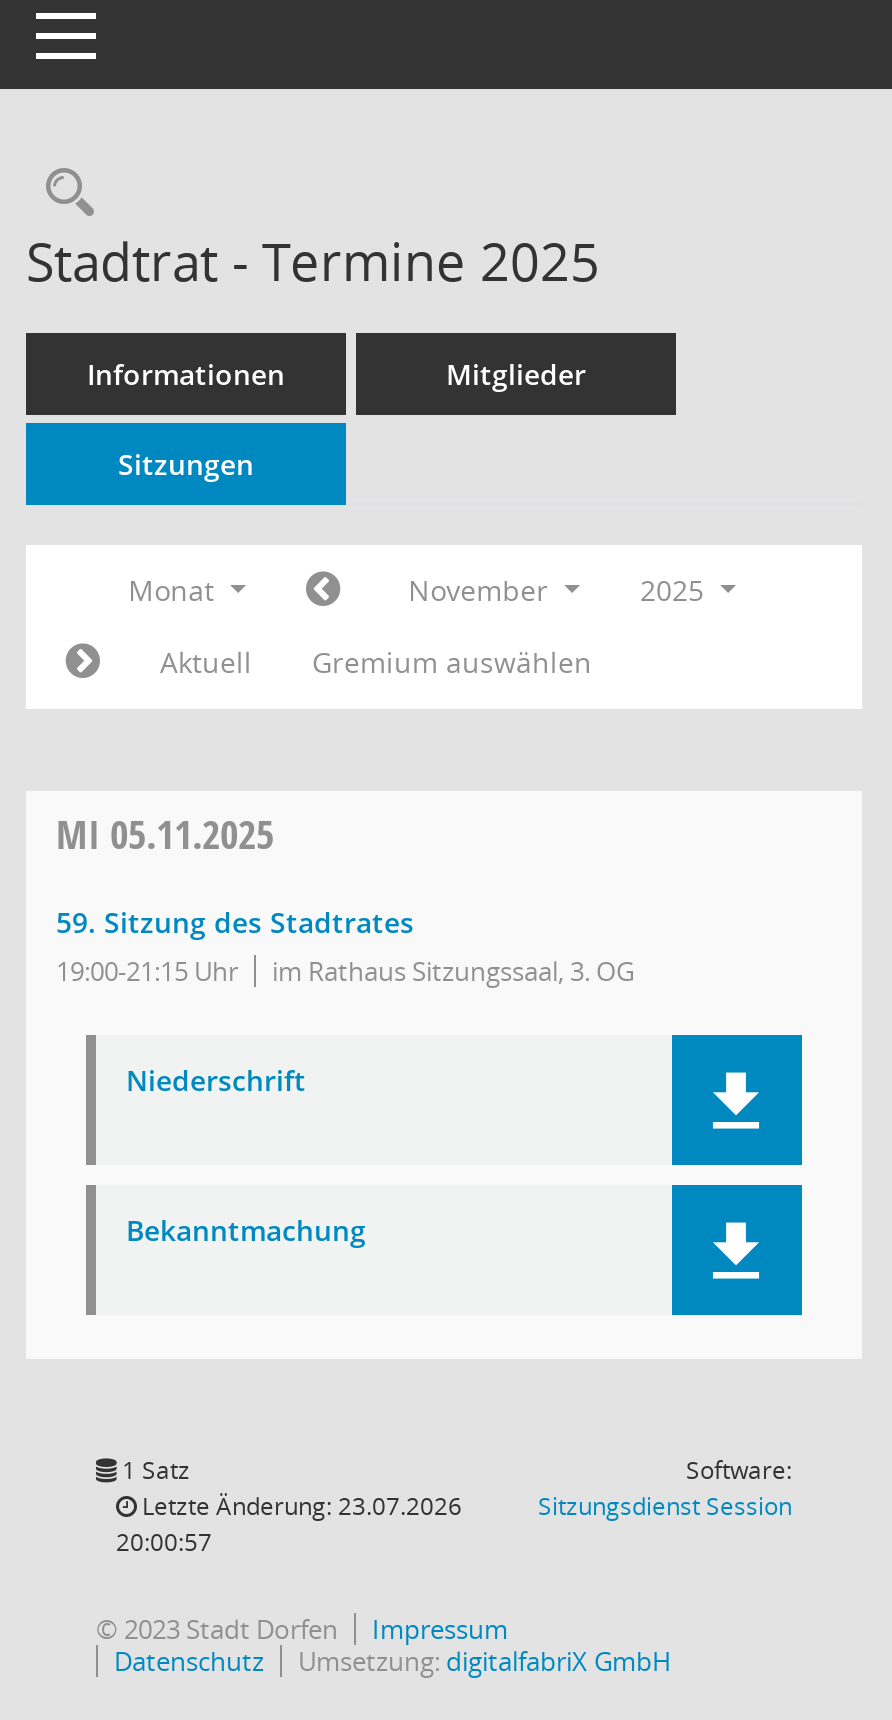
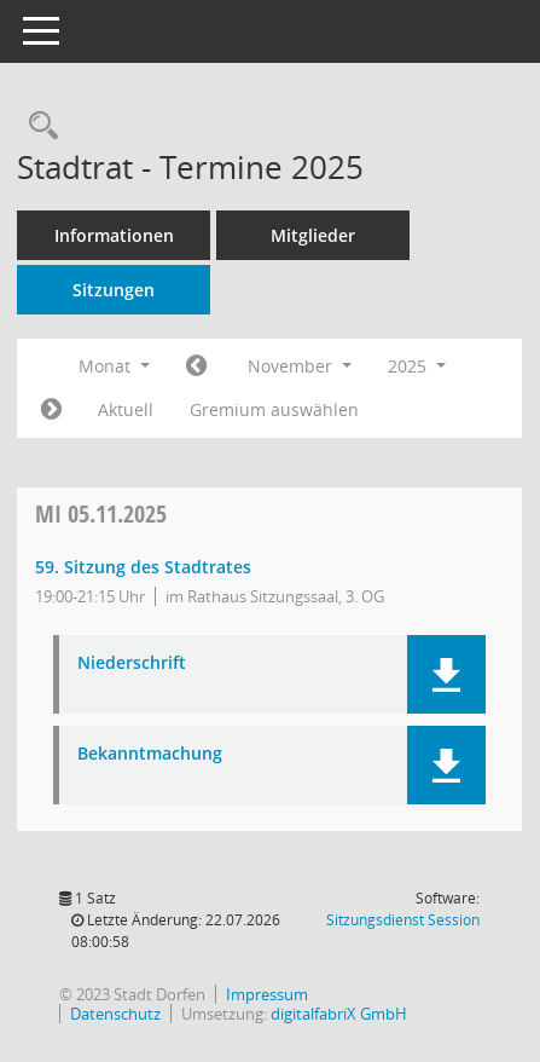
[136,1489,462,1523] Letzte Änderung: 23.07.2026 -> [83,910,280,930] Letzte Änderung: 22.07.2026
[116,1525,212,1559] 20:00:57 -> [71,931,129,952] 08:00:58

